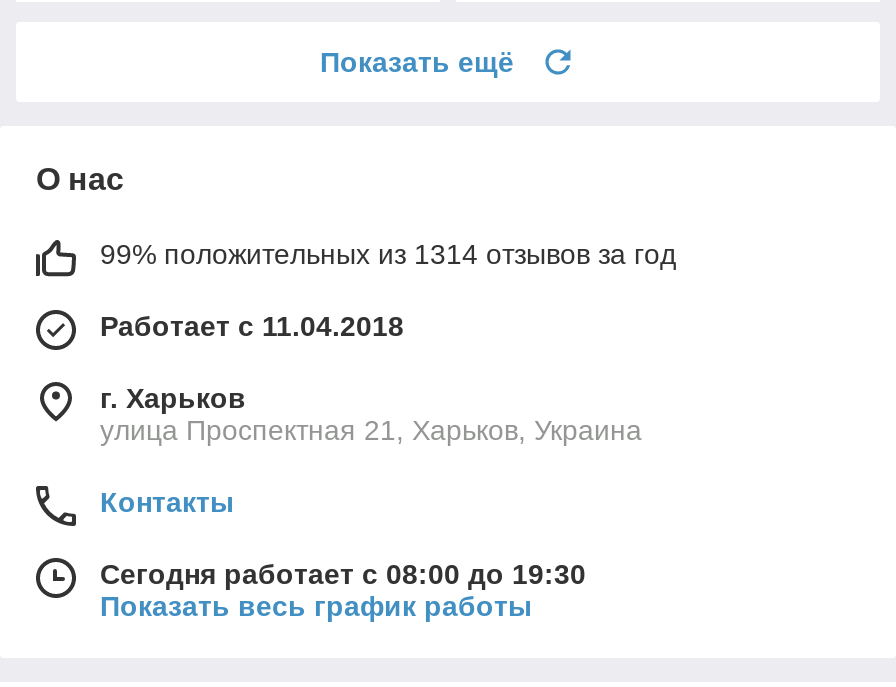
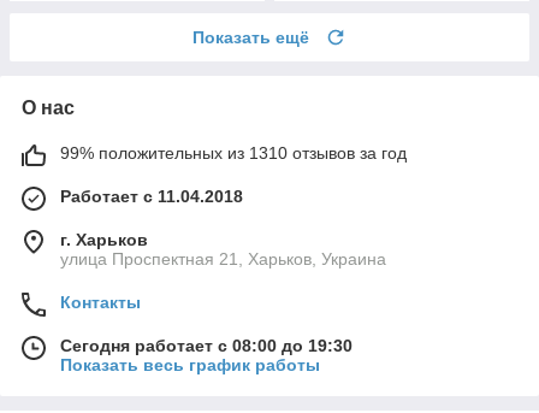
[100,238,676,270] 99% положительных из 1314 отзывов за год -> [60,143,407,162] 99% положительных из 1310 отзывов за год

